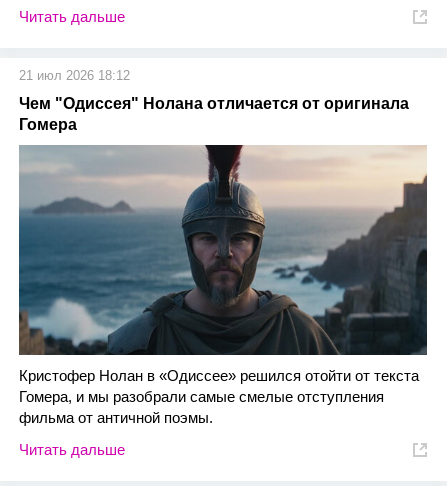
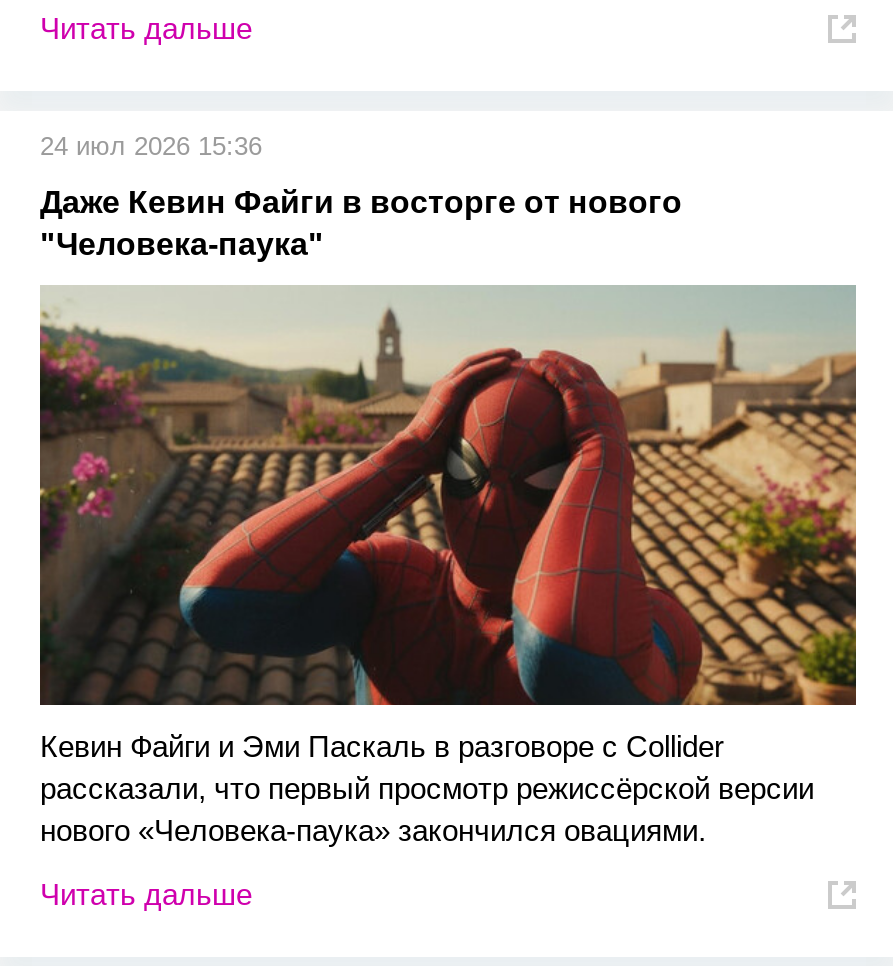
[19,68,130,83] 21 июл 2026 18:12 -> [40,131,262,161] 24 июл 2026 15:36
[19,95,409,133] Чем "Одиссея" Нолана отличается от оригинала | Гомера -> [40,185,682,261] Даже Кевин Файги в восторге от нового | "Человека-паука"
[18,144,428,426] [image] | Кристофер Нолан в «Одиссее» решился отойти от текста | Гомера, и мы разобрали самые смелые отступления | фильма от античной поэмы. -> [38,285,858,847] [image] | Кевин Файги и Эми Паскаль в разговоре с Collider | рассказали, что первый просмотр режиссёрской версии | нового «Человека-паука» закончился овациями.

